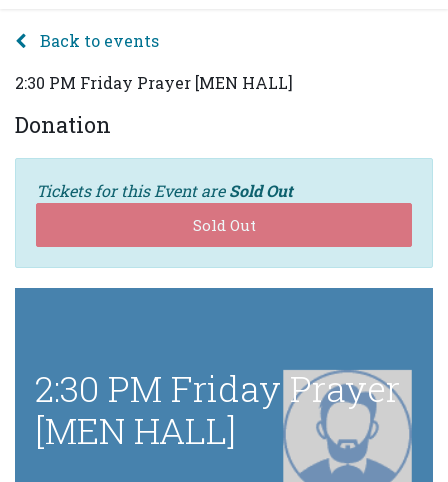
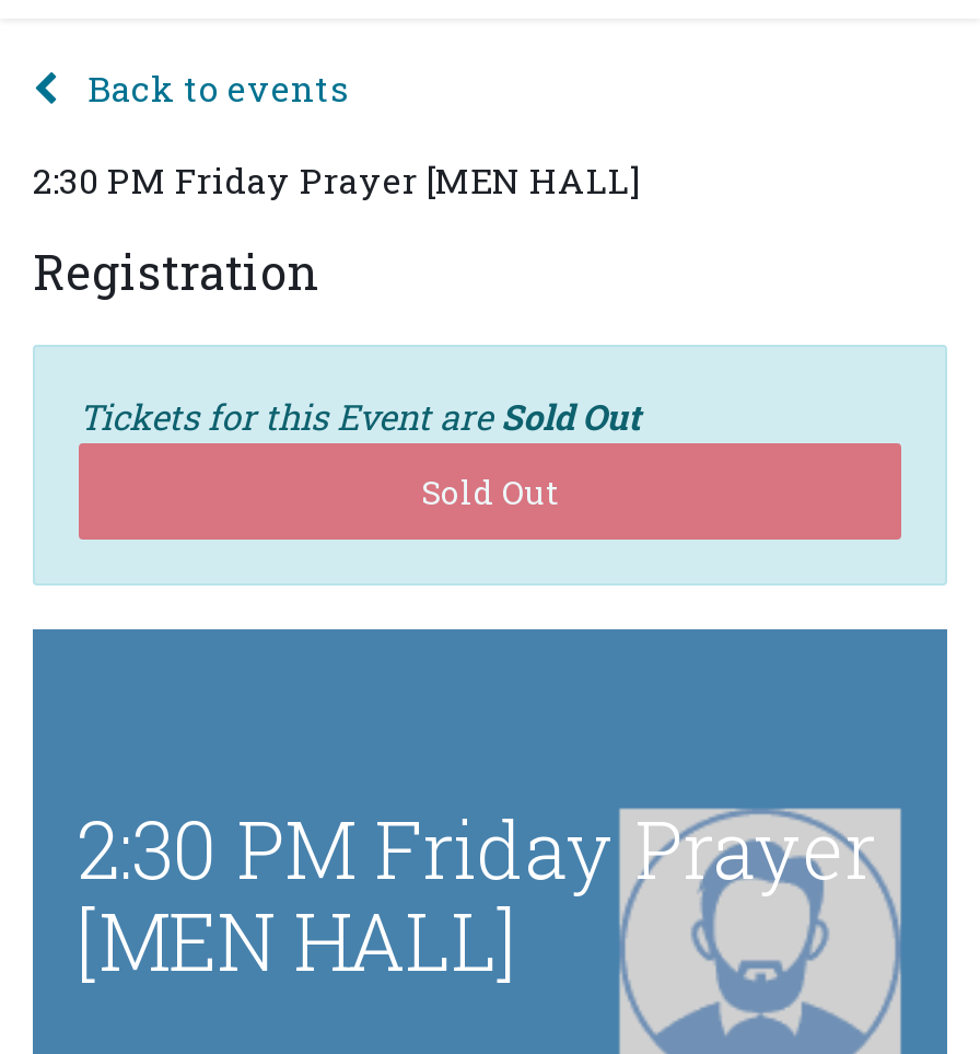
[15,110,111,139] Donation -> [33,240,319,303] Registration

